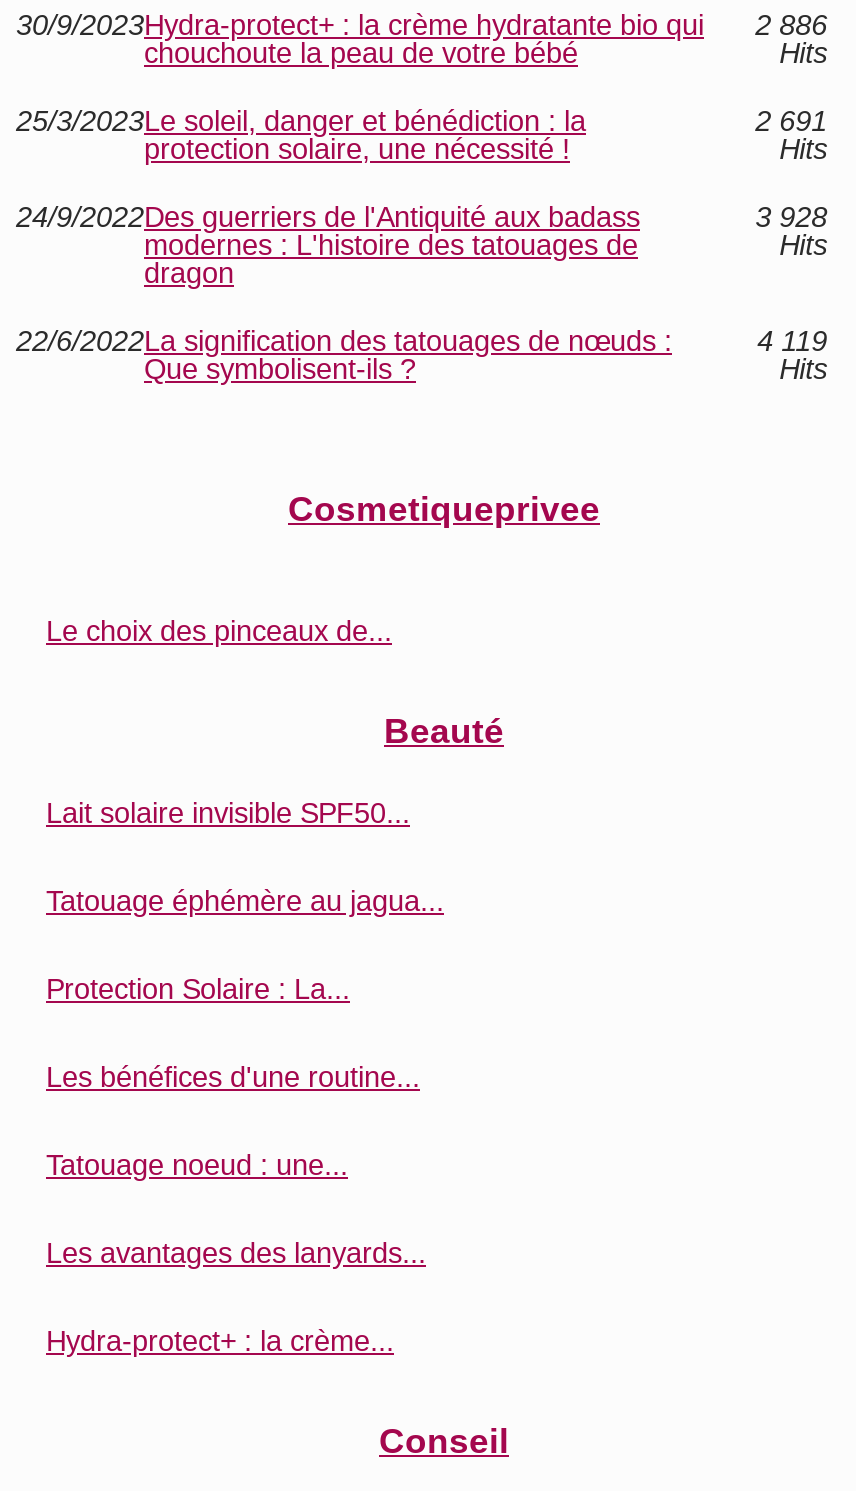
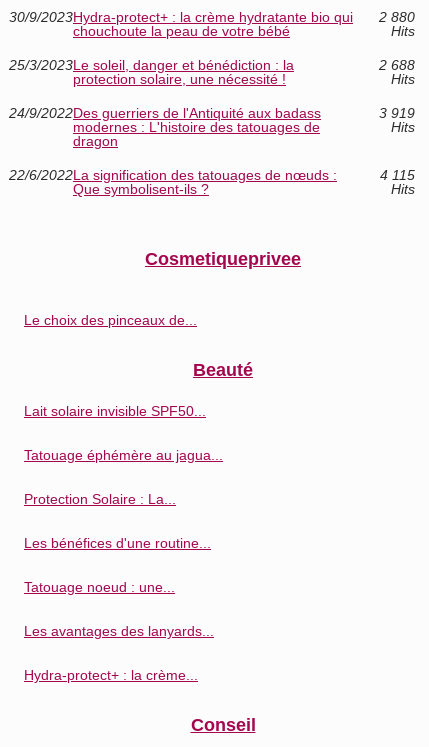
[16,9,827,41] 30/9/2023Hydra-protect+ : la crème hydratante bio qui 2 886 -> [9,9,415,25] 30/9/2023Hydra-protect+ : la crème hydratante bio qui 2 880
[755,105,827,137] 2 691 -> [379,57,415,73] 2 688
[755,201,827,233] 3 928 -> [379,105,415,121] 3 919
[757,325,827,357] 4 119 -> [380,167,415,183] 4 115

